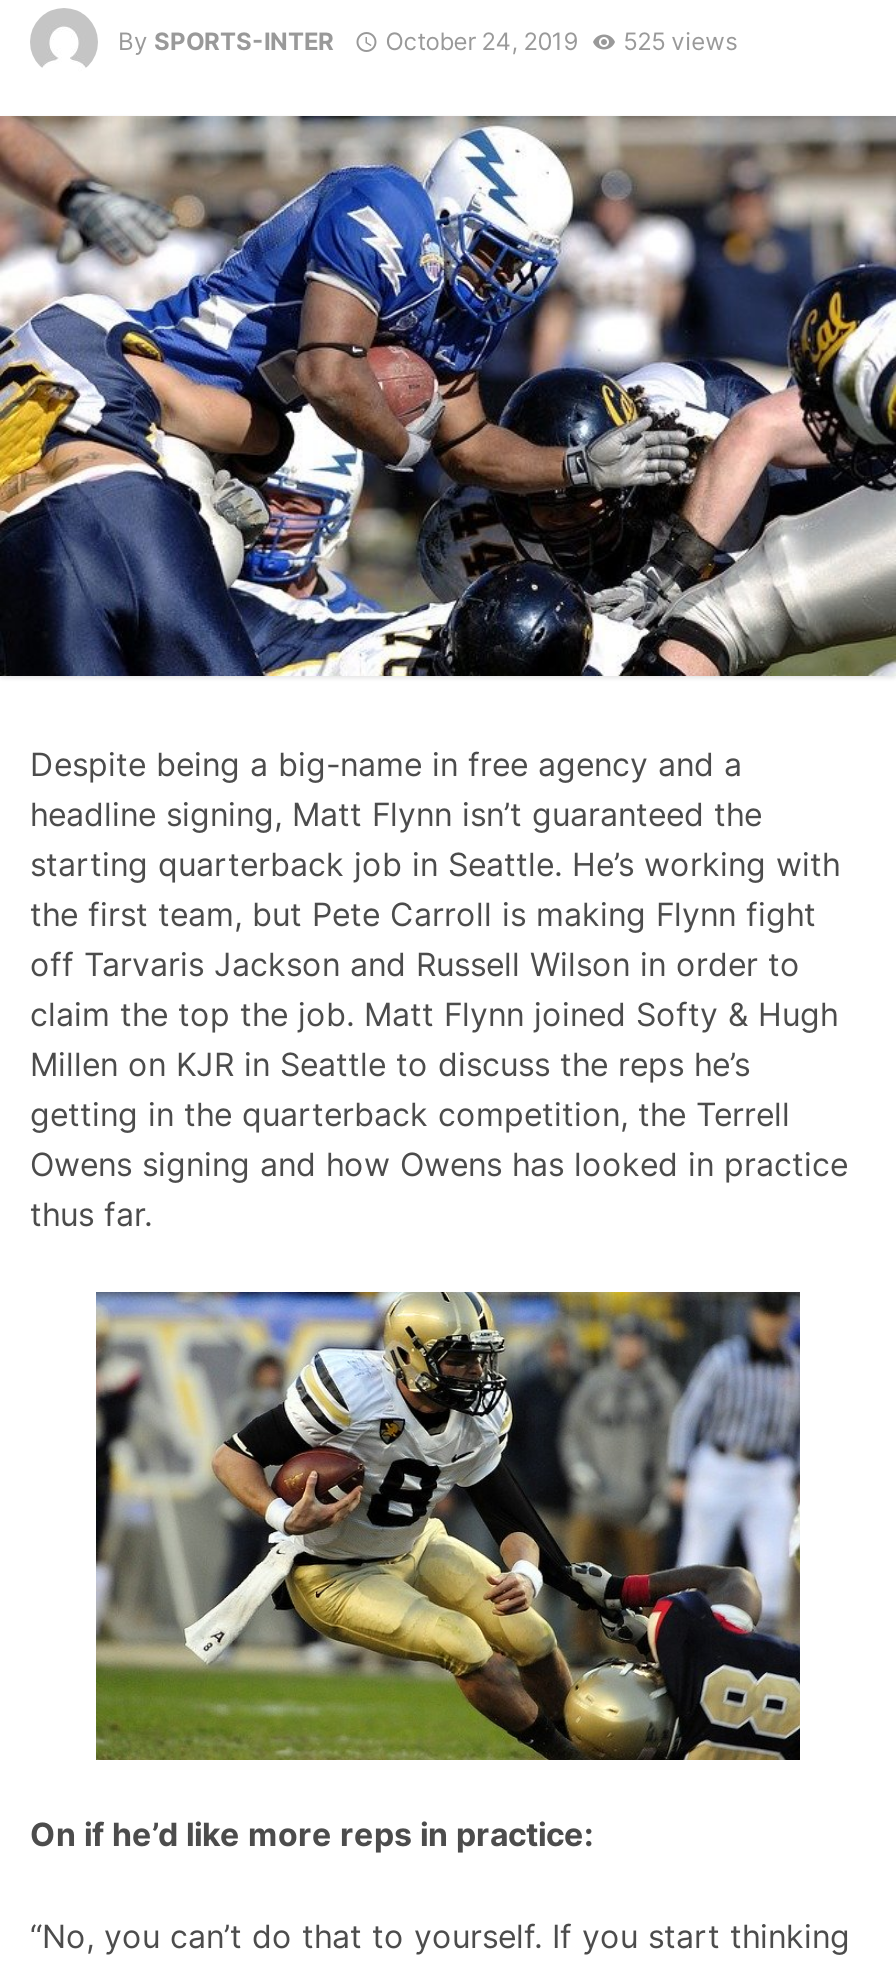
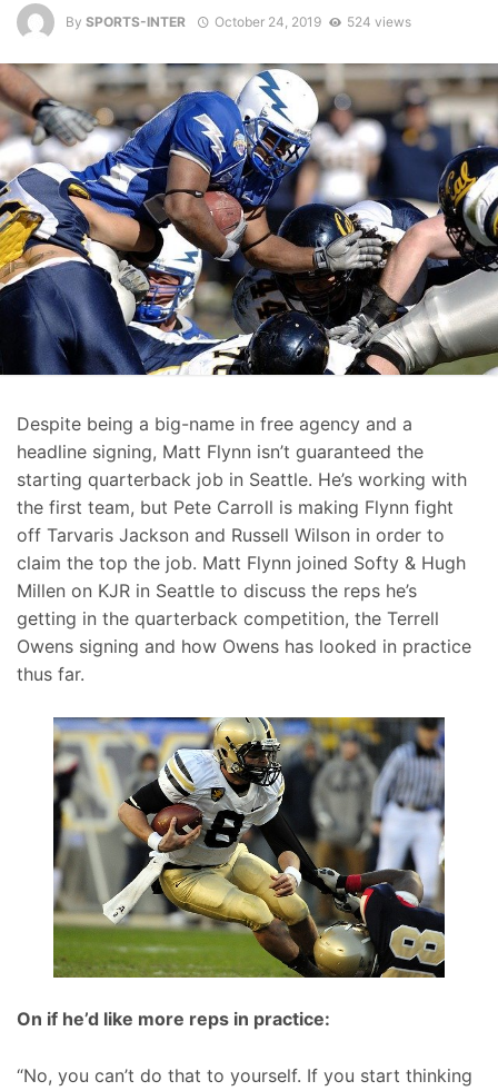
[118,25,737,55] By SPORTS-INTER October 24, 2019 525 views -> [66,13,411,30] By SPORTS-INTER October 24, 2019 524 views

